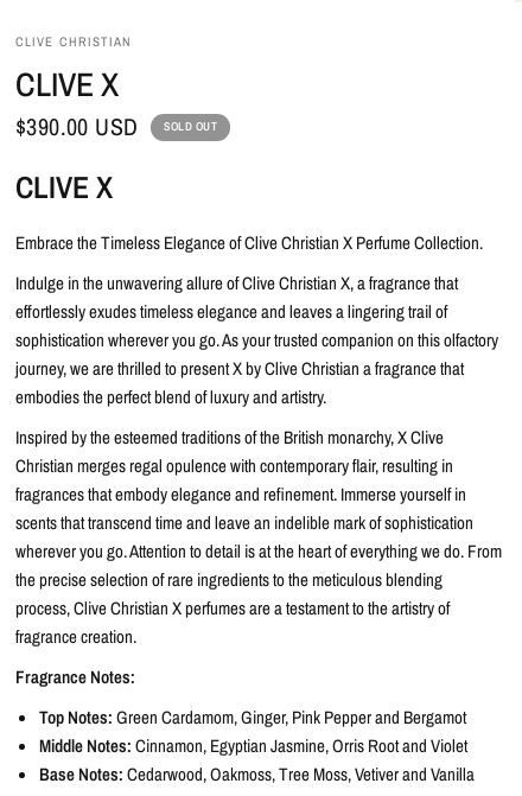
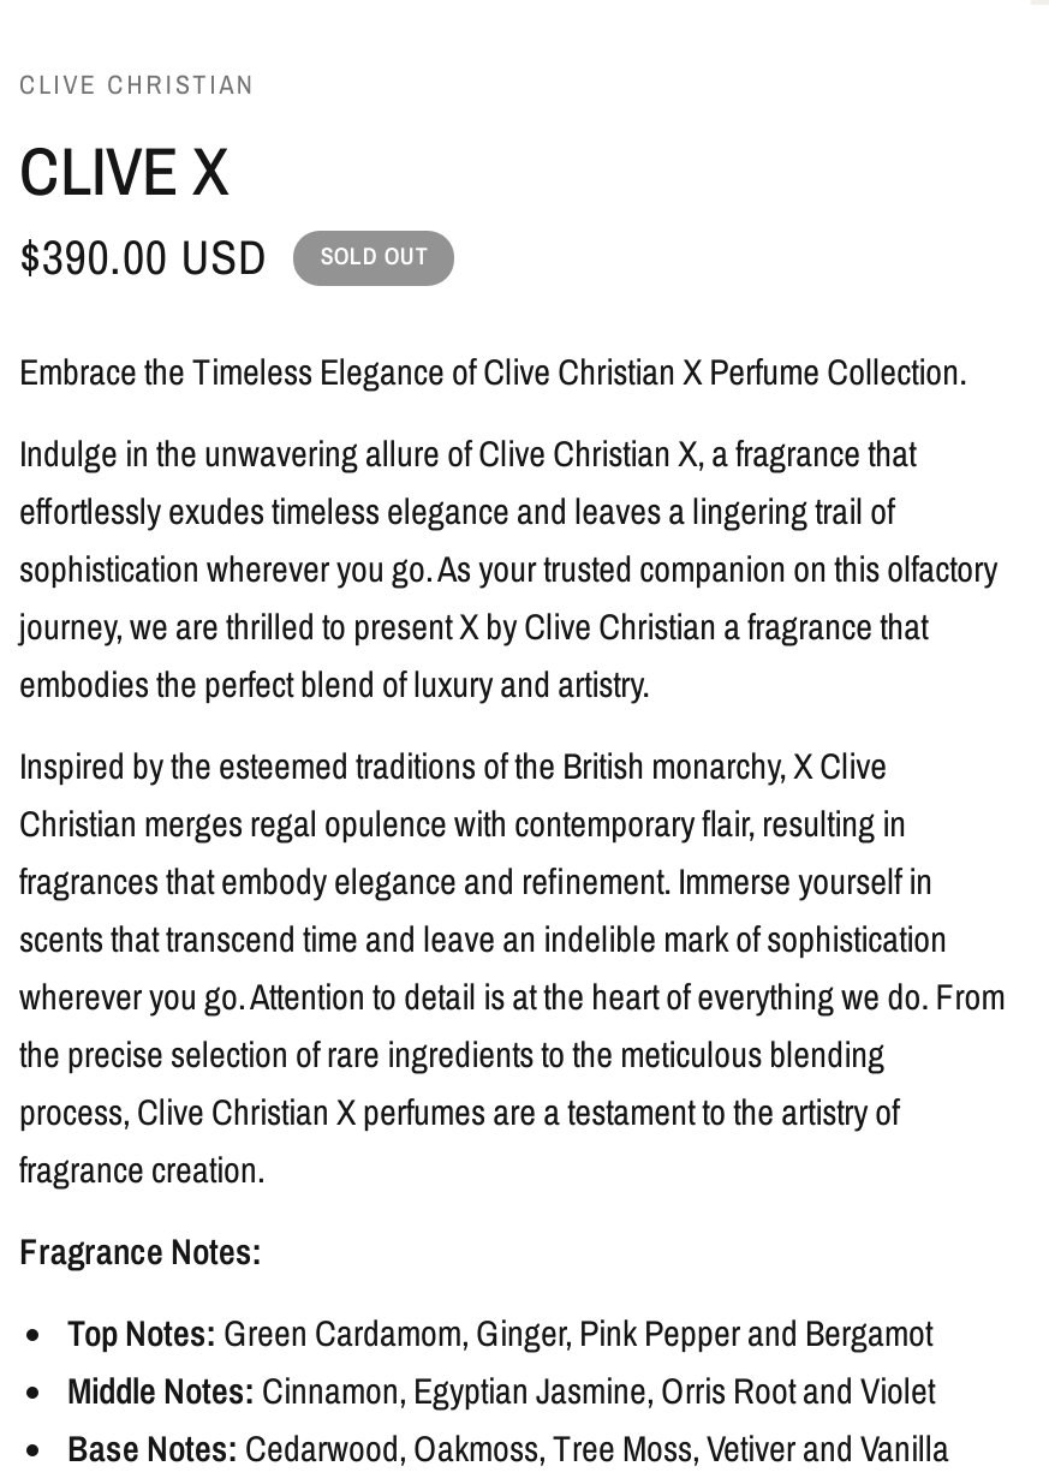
[15,166,113,208] CLIVE X -> none

